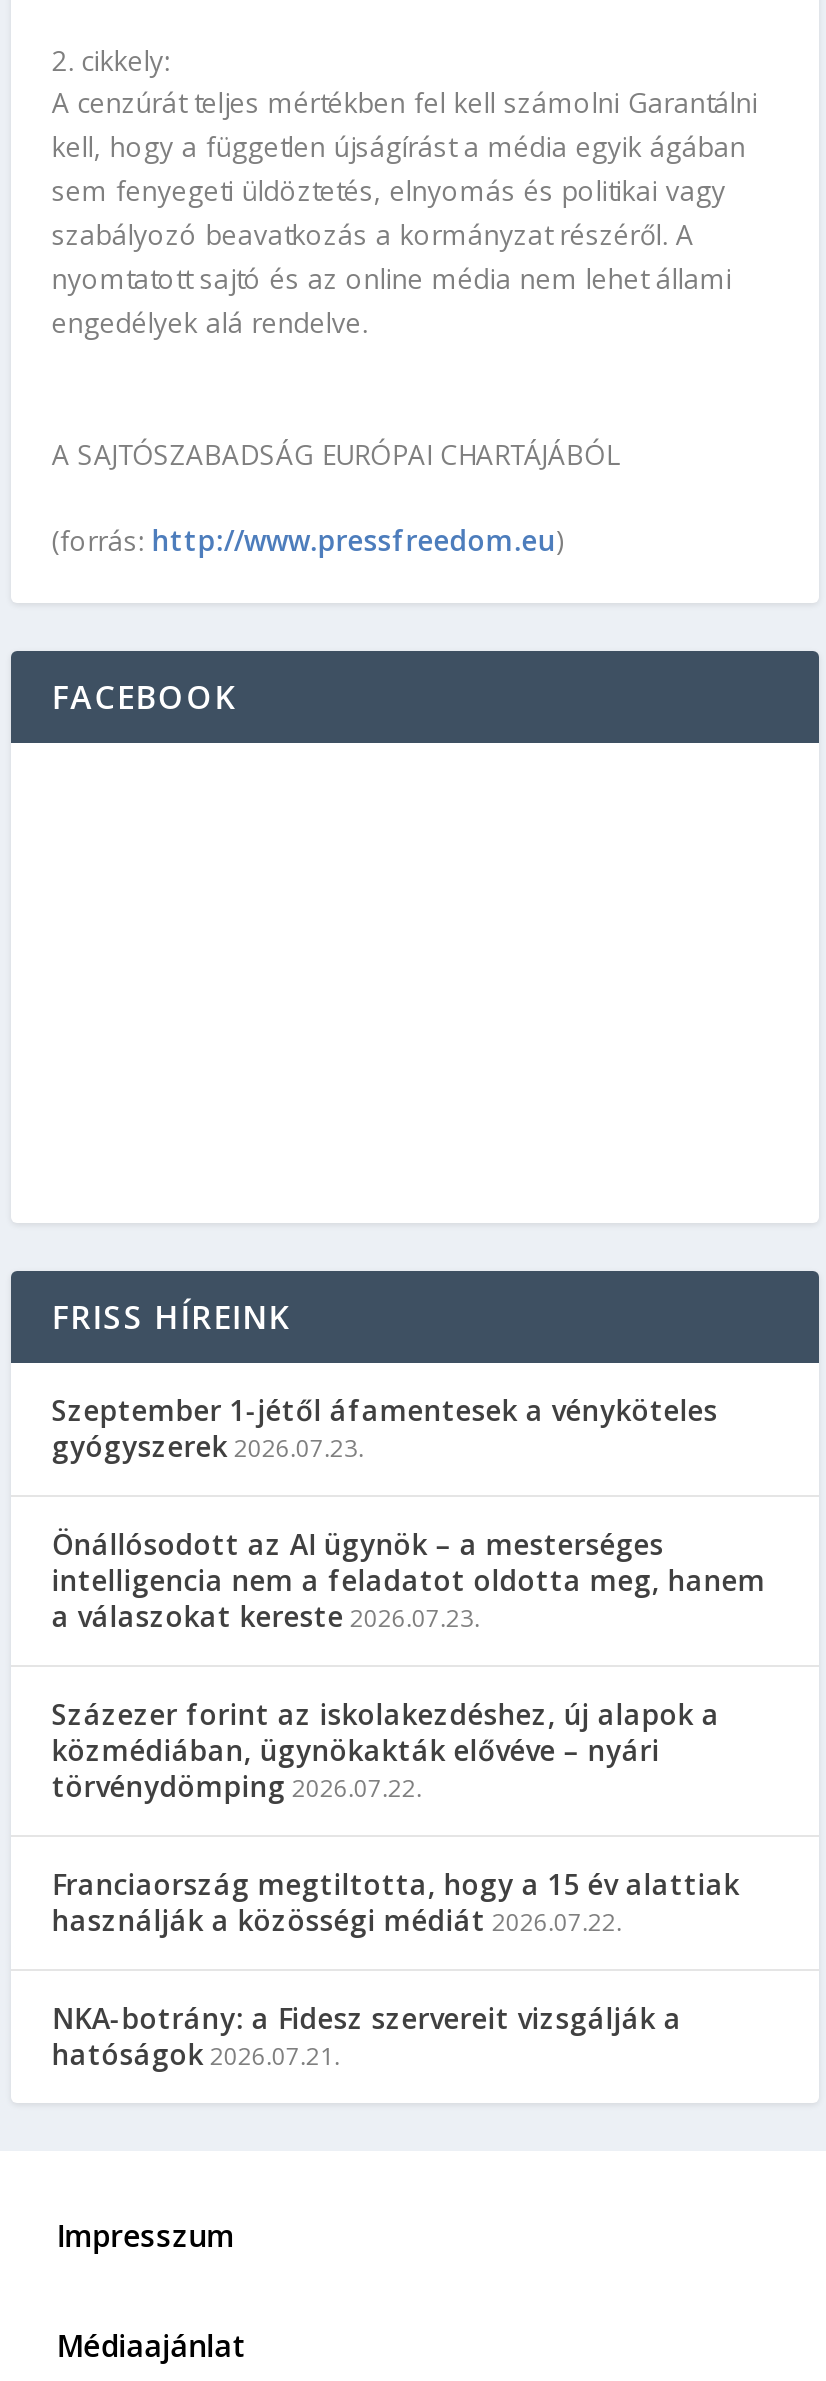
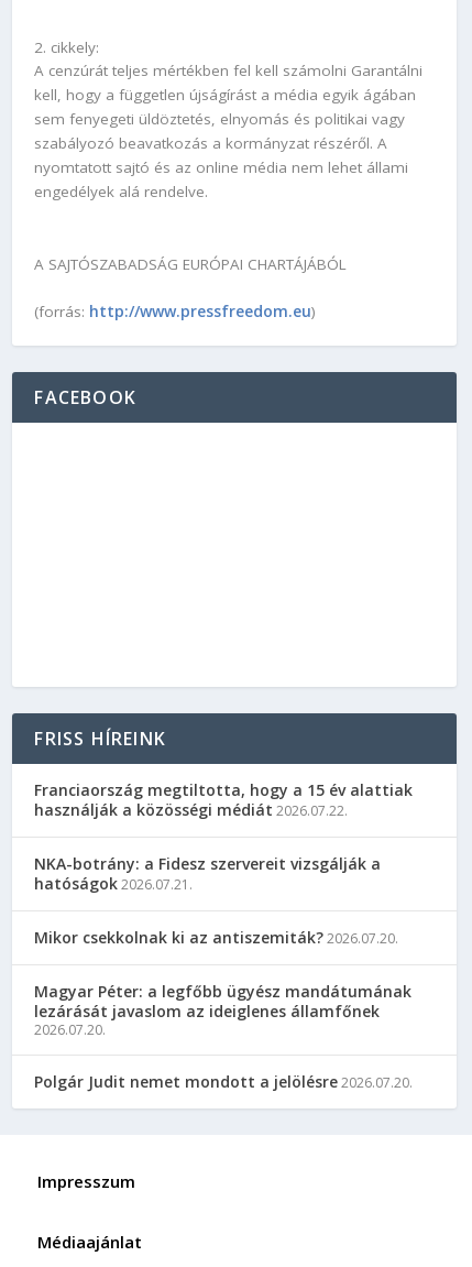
[52,1392,766,1806] Szeptember 1-jétől áfamentesek a vényköteles | gyógyszerek 2026.07.23. | Önállósodott az AI ügynök – a mesterséges | intelligencia nem a feladatot oldotta meg, hanem | a válaszokat kereste 2026.07.23. | Százezer forint az iskolakezdéshez, új alapok a | közmédiában, ügynökakták elővéve – nyári | törvénydömping 2026.07.22. -> none
moved [52,1866,740,2074] -> [35,780,413,894]: Franciaország megtiltotta, hogy a 15 év alattiak | használják a közösségi médiát 2026.07.22. | NKA-botrány: a Fidesz szervereit vizsgálják a | hatóságok 2026.07.21.
none -> [35,927,413,1092] Mikor csekkolnak ki az antiszemiták? 2026.07.20. | Magyar Péter: a legfőbb ügyész mandátumának | lezárását javaslom az ideiglenes államfőnek | 2026.07.20. | Polgár Judit nemet mondott a jelölésre 2026.07.20.

